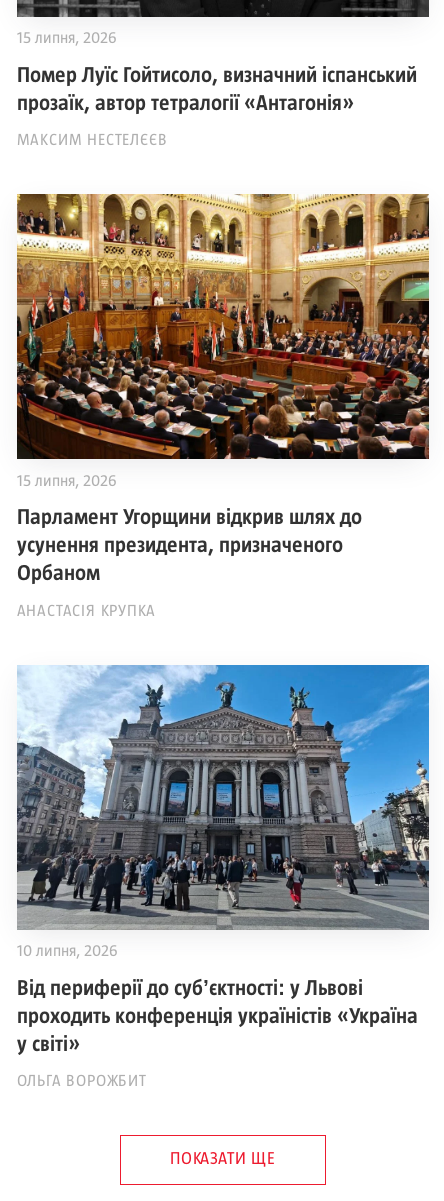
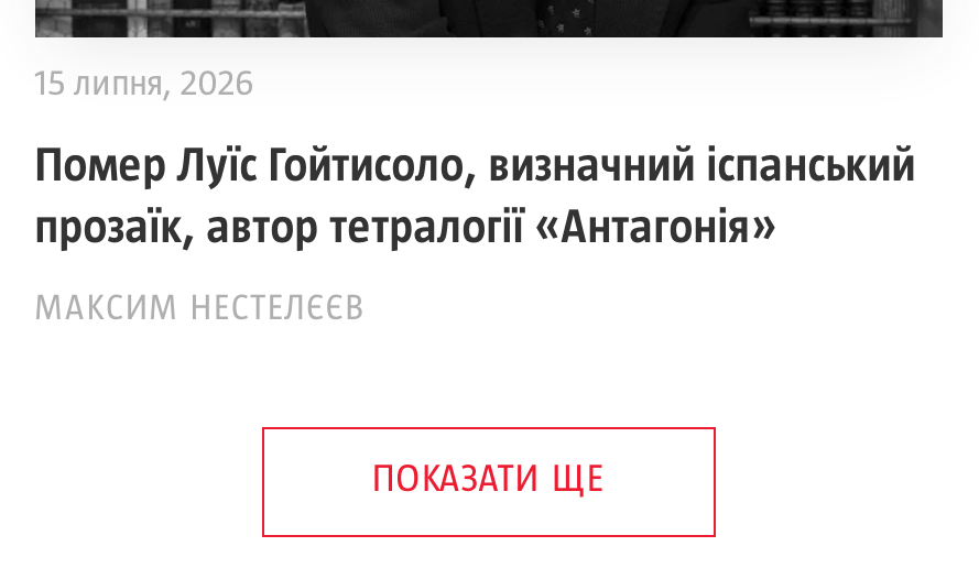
[16,193,430,620] [image] | 15 липня, 2026 | Парламент Угорщини відкрив шлях до | усунення президента, призначеного | Орбаном | АНАСТАСІЯ КРУПКА -> none
[17,664,430,1090] [image] | 10 липня, 2026 | Від периферії до субʼєктності: у Львові | проходить конференція україністів «Україна | у світі» | ОЛЬГА ВОРОЖБИТ -> none

